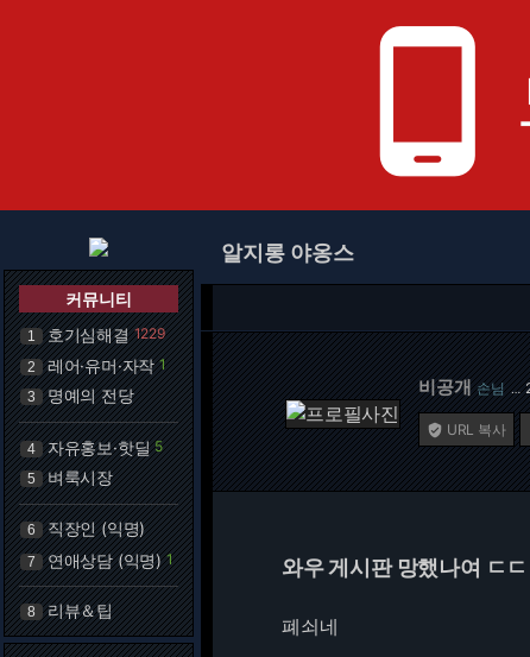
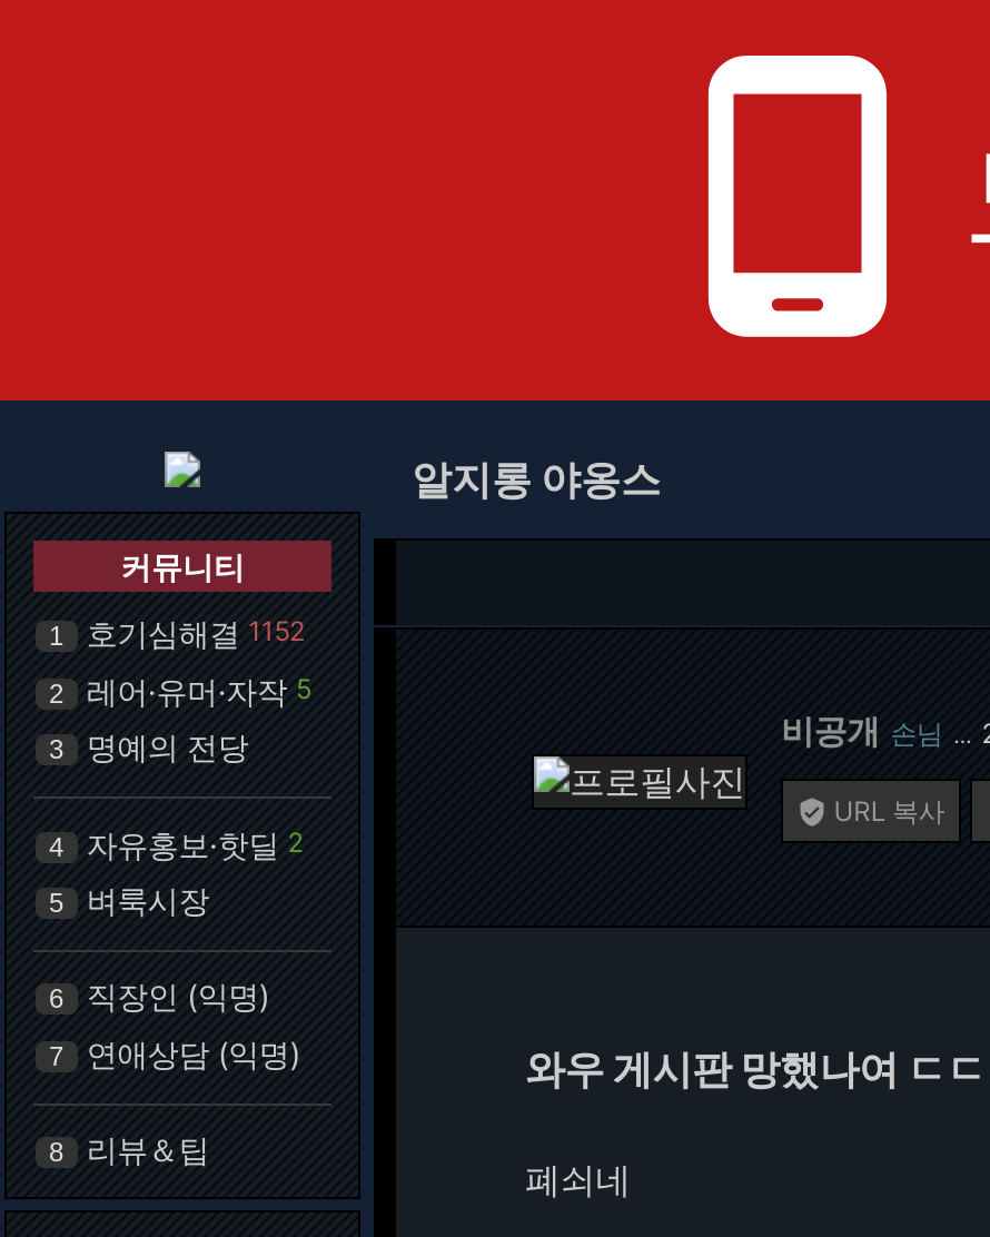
[27,324,165,344] 1 호기심해결 1229 -> [49,614,304,651] 1 호기심해결 1152
[47,355,166,375] 레어·유머·자작 1 -> [86,671,311,709] 레어·유머·자작 5
[47,437,163,457] 자유홍보·핫딜 5 -> [86,825,303,863] 자유홍보·핫딜 2
[47,550,173,570] 연애상담 (익명) 1 -> [86,1035,300,1072] 연애상담 (익명)

